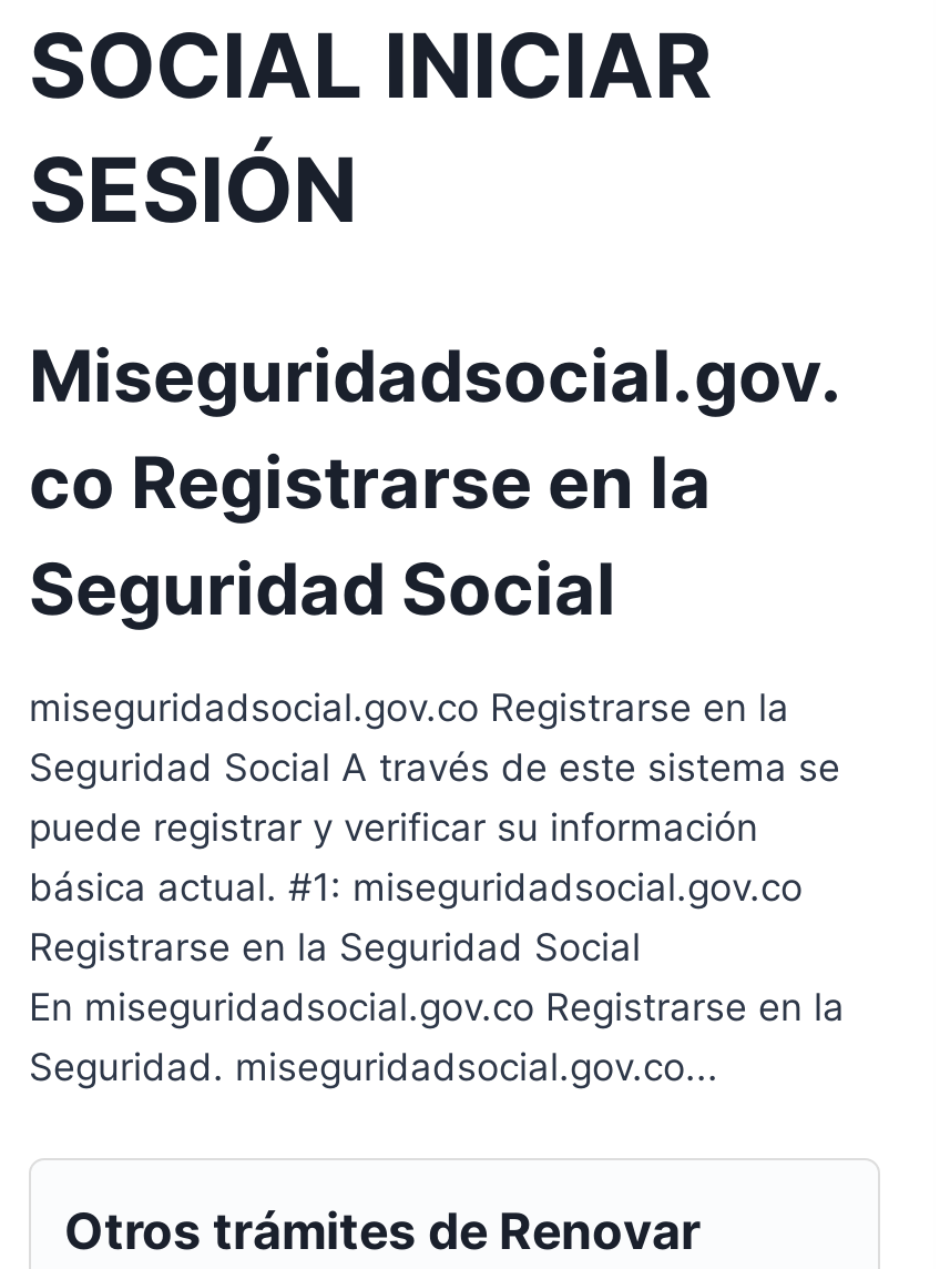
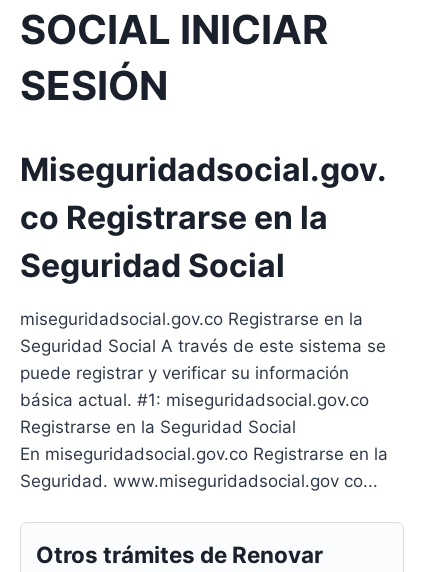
[29,1045,718,1089] Seguridad. miseguridadsocial.gov.co... -> [20,471,378,491] Seguridad. www.miseguridadsocial.gov co...

